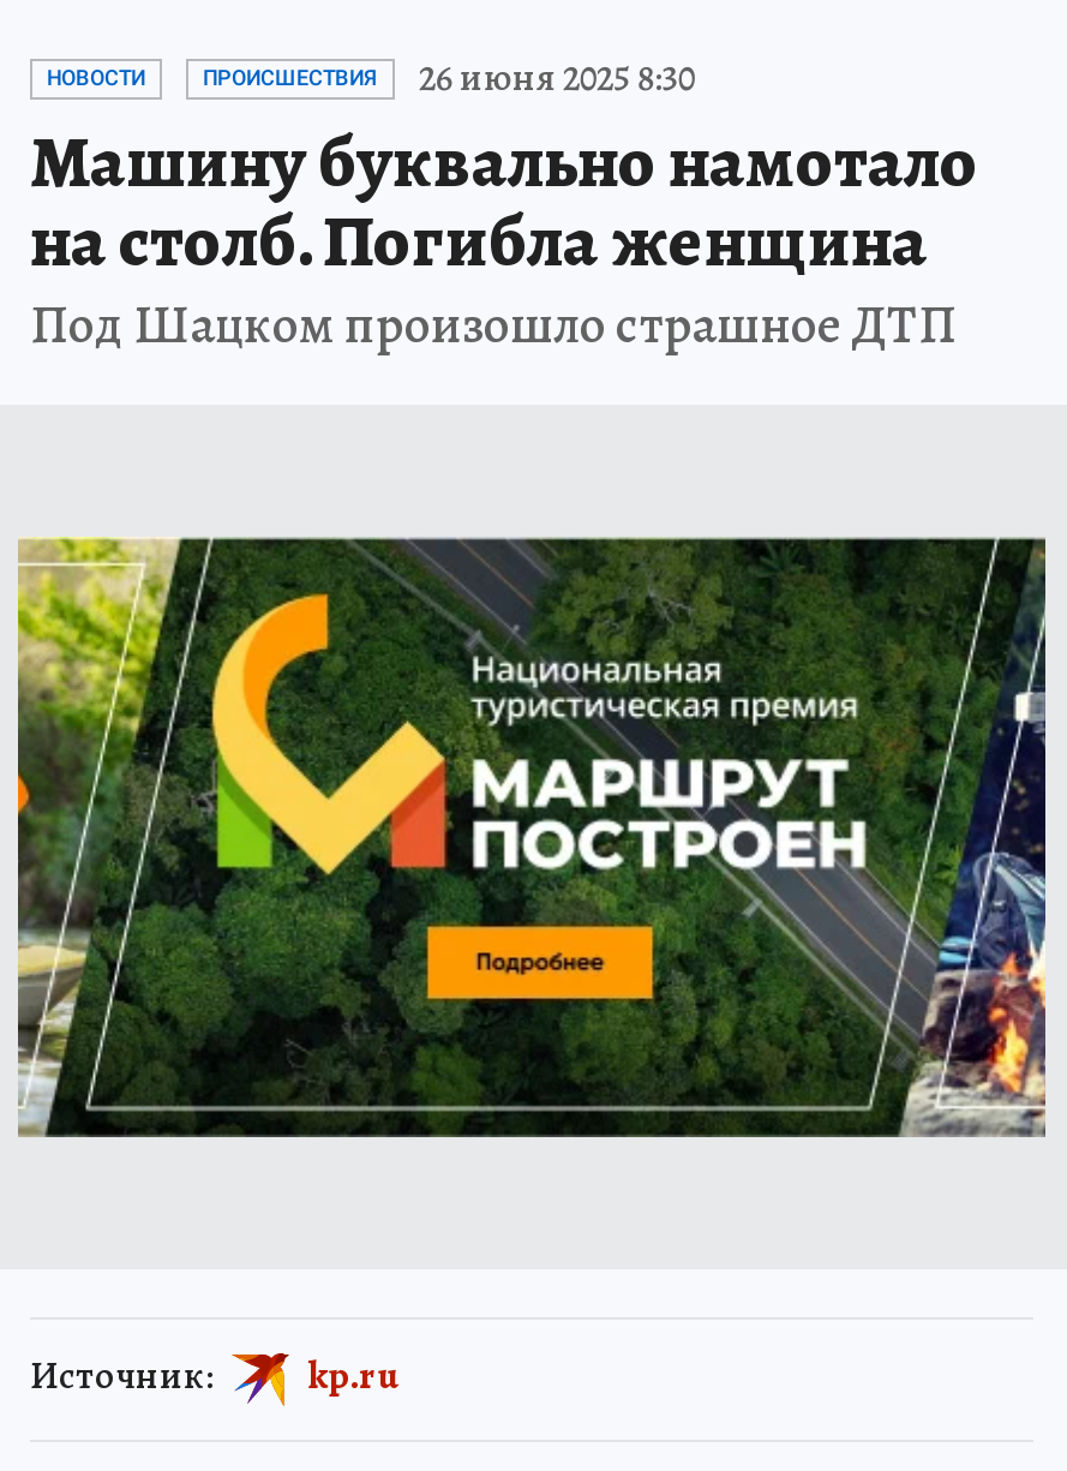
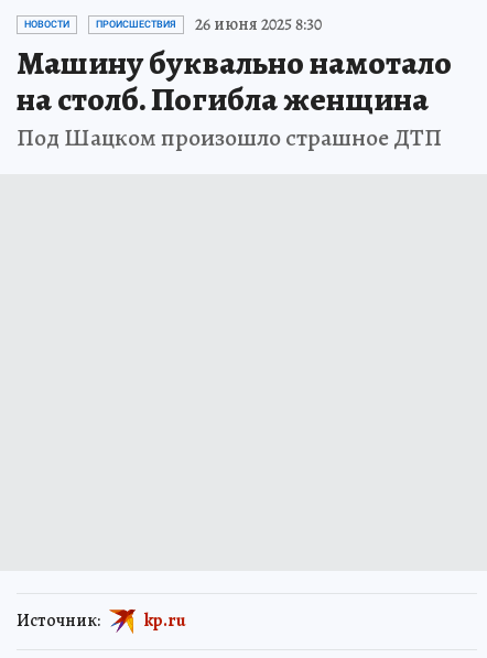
[16,534,1048,1140] [image] -> none

